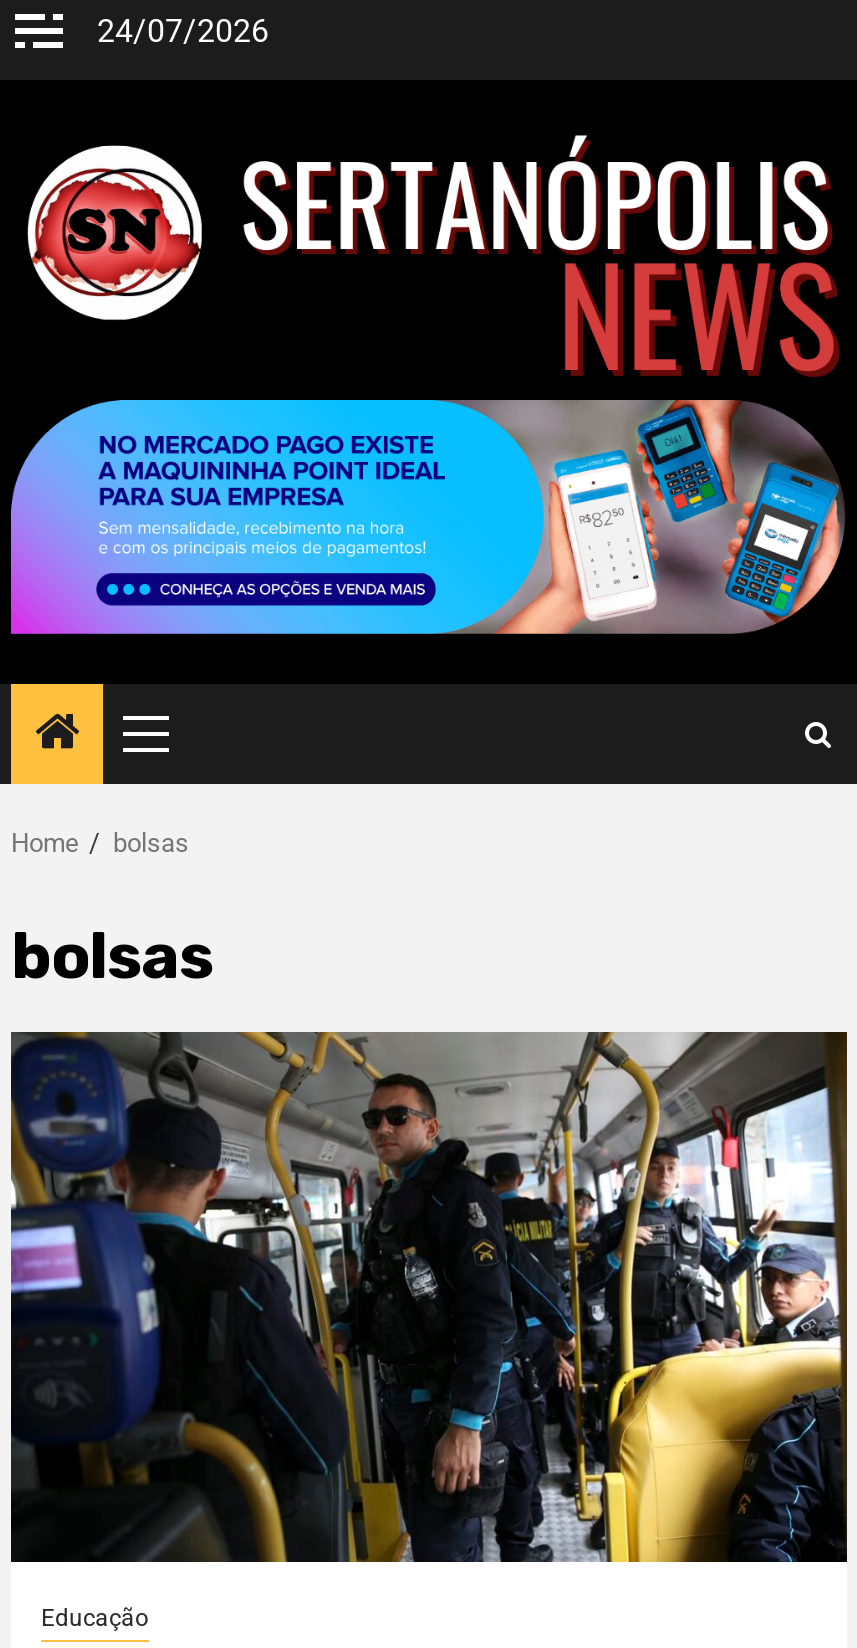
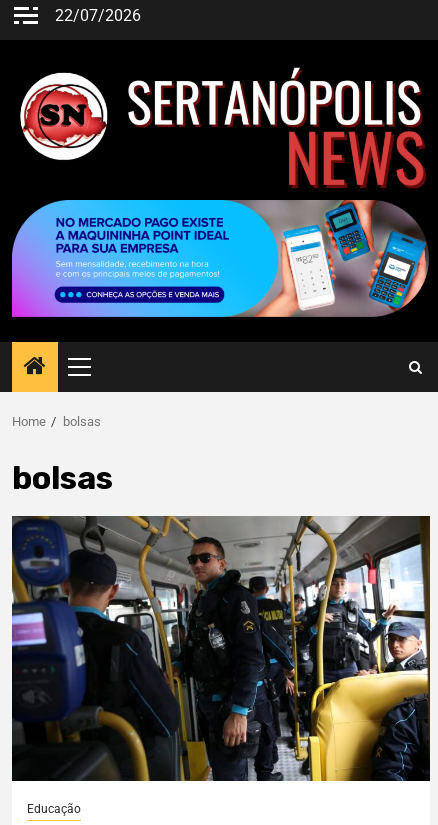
[97,12,269,50] 24/07/2026 -> [55,6,141,25] 22/07/2026

